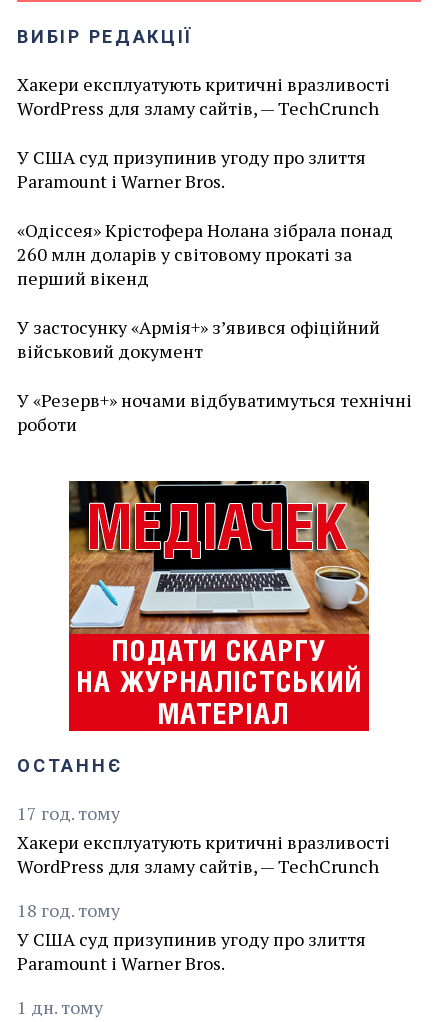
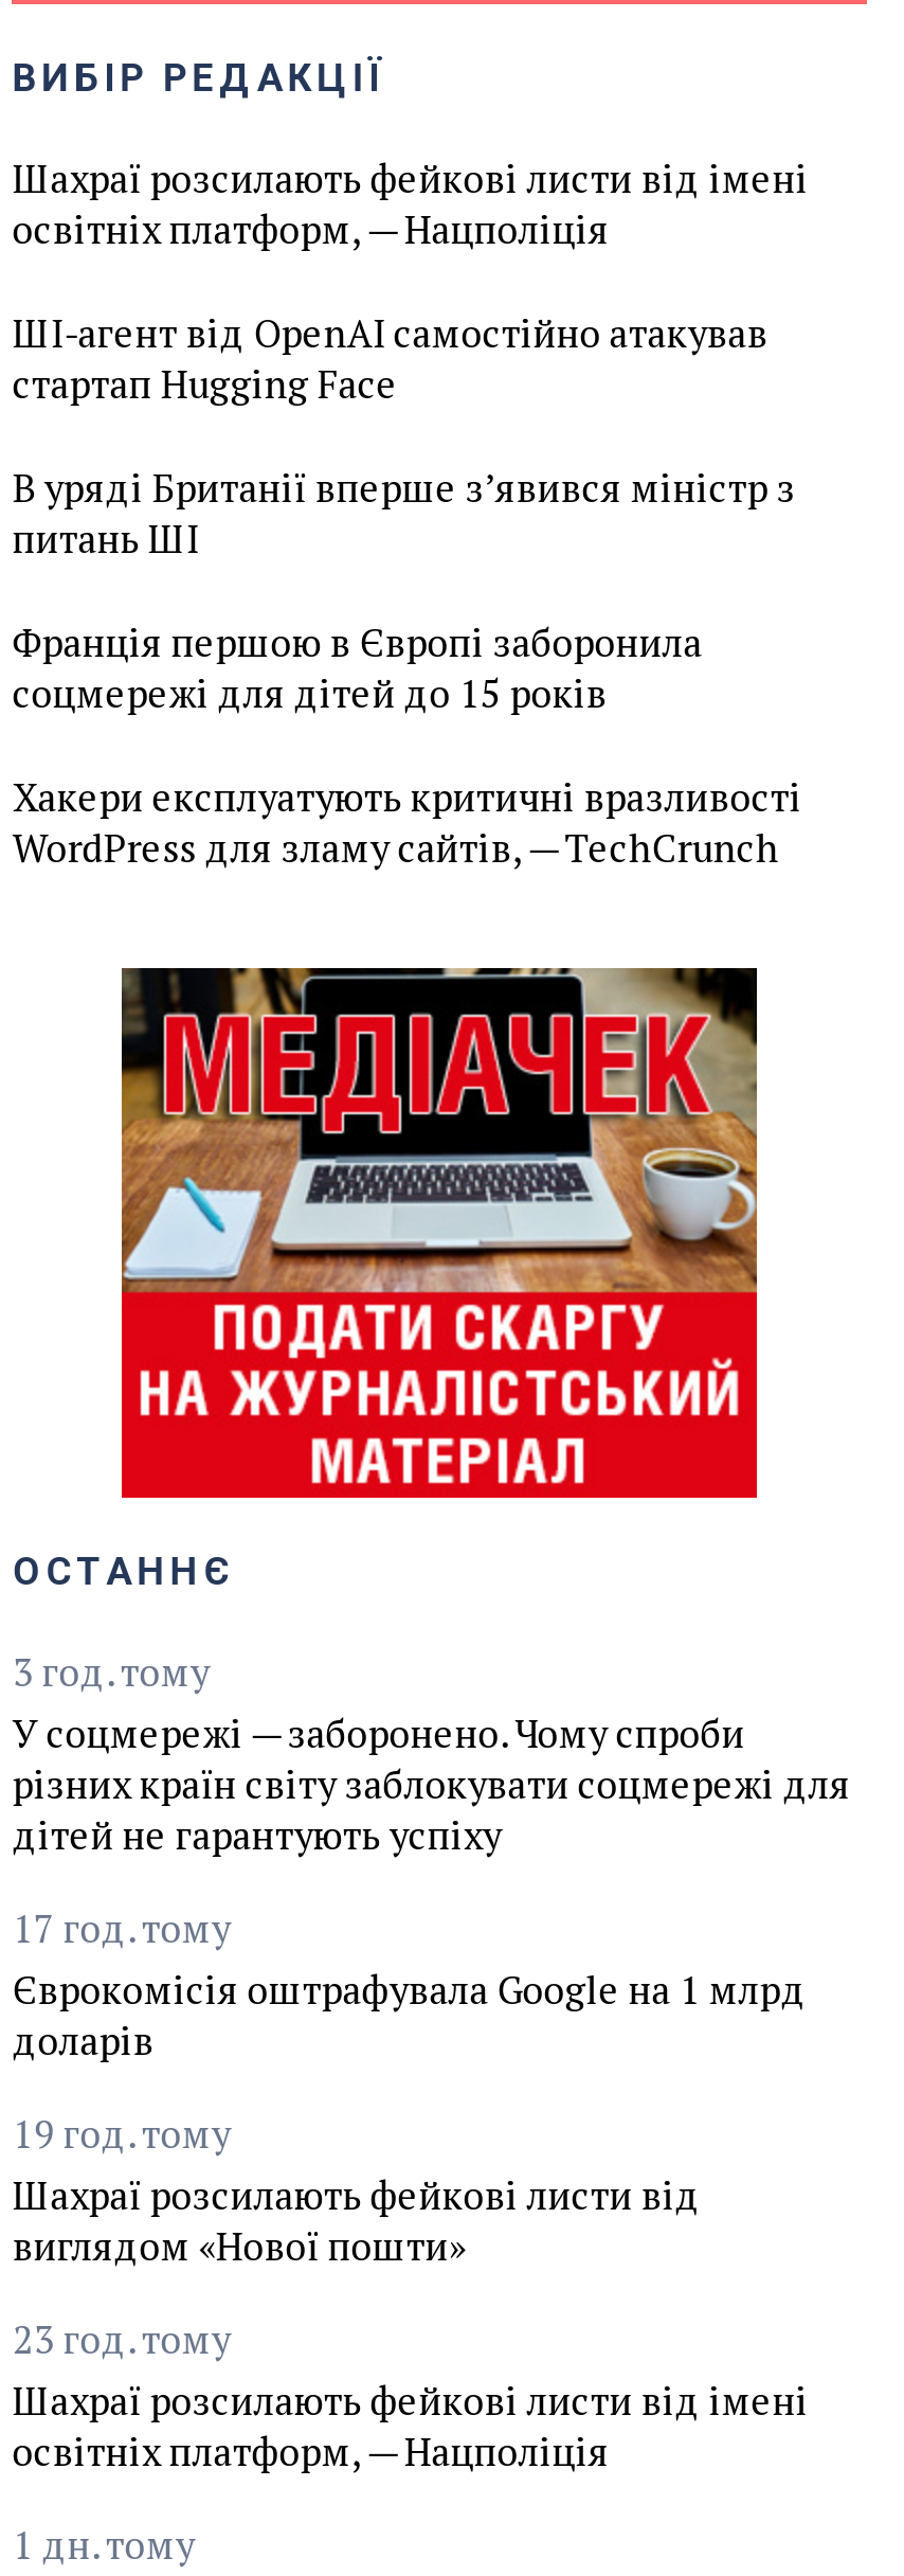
none -> [12,152,809,718] Шахраї розсилають фейкові листи від імені | освітніх платформ, — Нацполіція | ШІ-агент від OpenAI самостійно атакував | стартап Hugging Face | В уряді Британії вперше зʼявився міністр з | питань ШІ | Франція першою в Європі заборонила | соцмережі для дітей до 15 років
moved [17,72,390,120] -> [12,770,802,872]: Хакери експлуатують критичні вразливості | WordPress для зламу сайтів, — TechCrunch
[17,145,412,436] У США суд призупинив угоду про злиття | Paramount і Warner Bros. | «Одіссея» Крістофера Нолана зібрала понад | 260 млн доларів у світовому прокаті за | перший вікенд | У застосунку «Армія+» зʼявився офіційний | військовий документ | У «Резерв+» ночами відбуватимуться технічні | роботи -> none
moved [17,479,371,776] -> [12,964,761,1592]: [image] | ОСТАННЄ
none -> [12,1645,851,1859] 3 год. тому | У соцмережі — заборонено. Чому спроби | різних країн світу заблокувати соцмережі для | дітей не гарантують успіху
[17,830,390,975] Хакери експлуатують критичні вразливості | WordPress для зламу сайтів, — TechCrunch | 18 год. тому | У США суд призупинив угоду про злиття | Paramount і Warner Bros. -> [12,1963,809,2476] Єврокомісія оштрафувала Google на 1 млрд | доларів | 19 год. тому | Шахраї розсилають фейкові листи від | виглядом «Нової пошти» | 23 год. тому | Шахраї розсилають фейкові листи від імені | освітніх платформ, — Нацполіція

